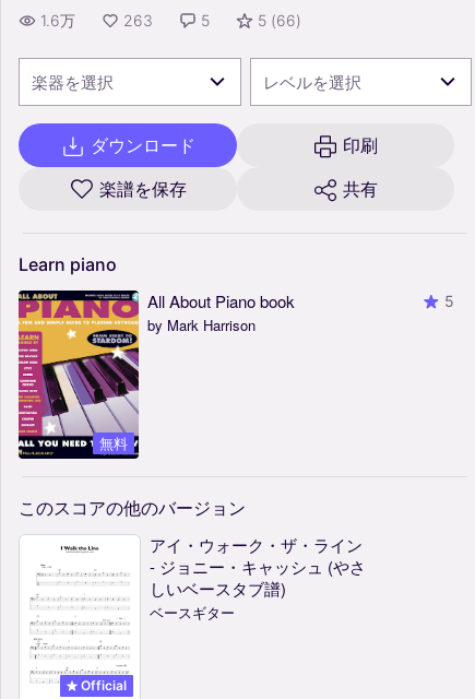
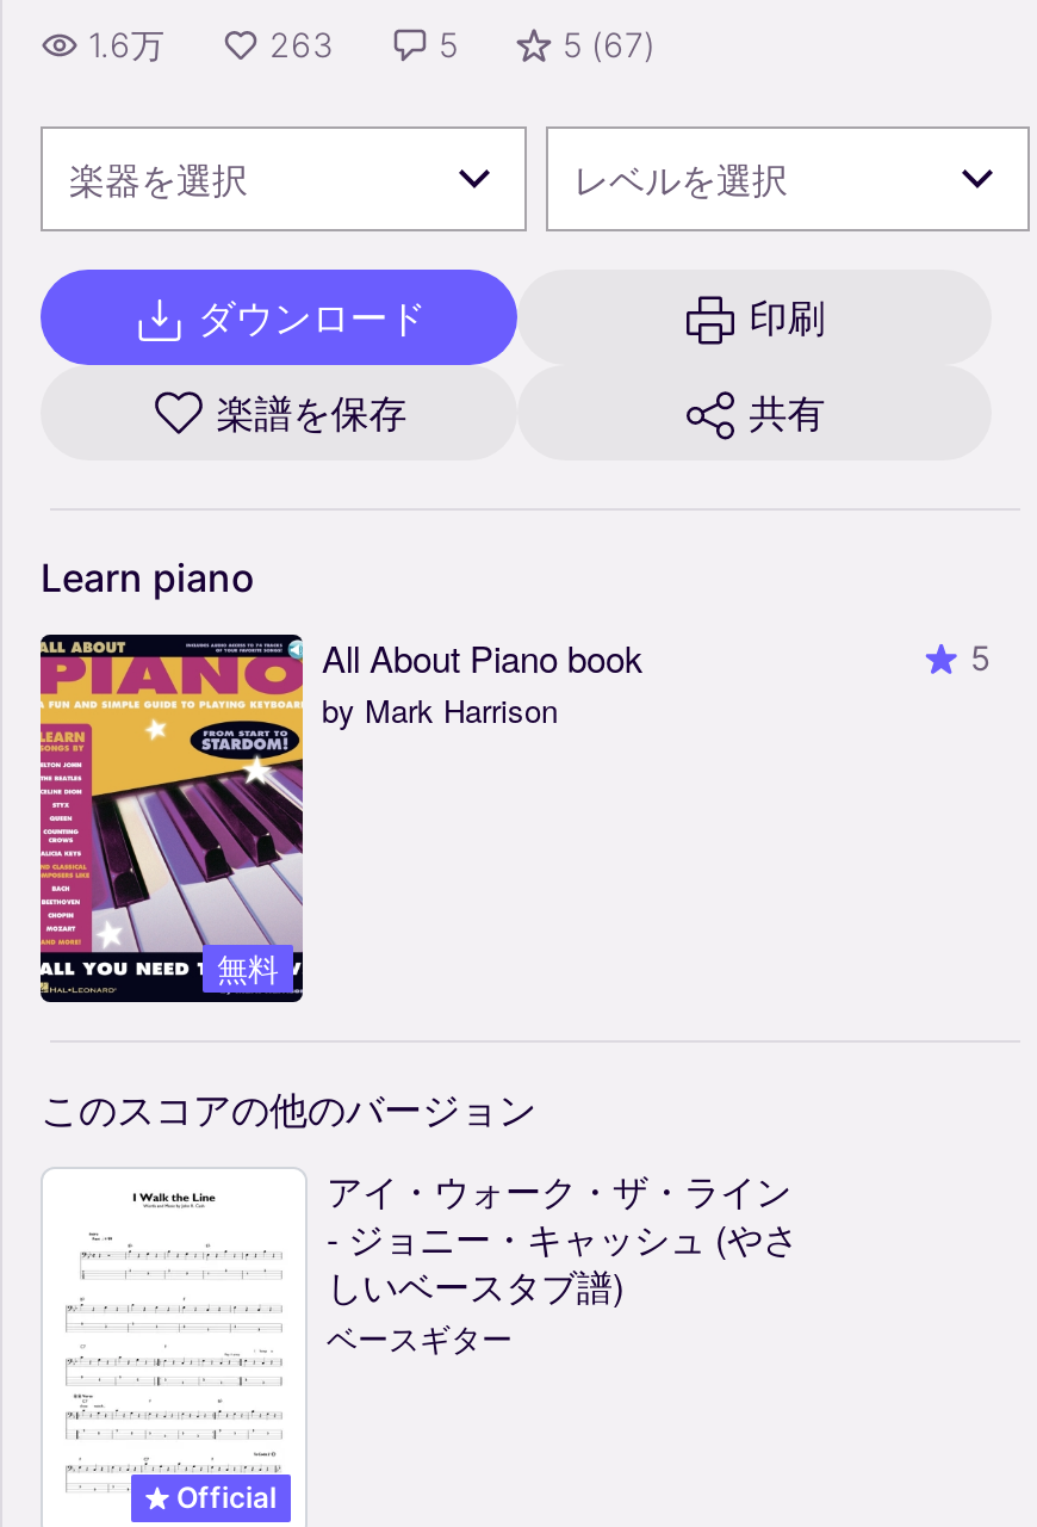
[258,11,301,29] 5 (66) -> [563,23,656,64] 5 (67)

